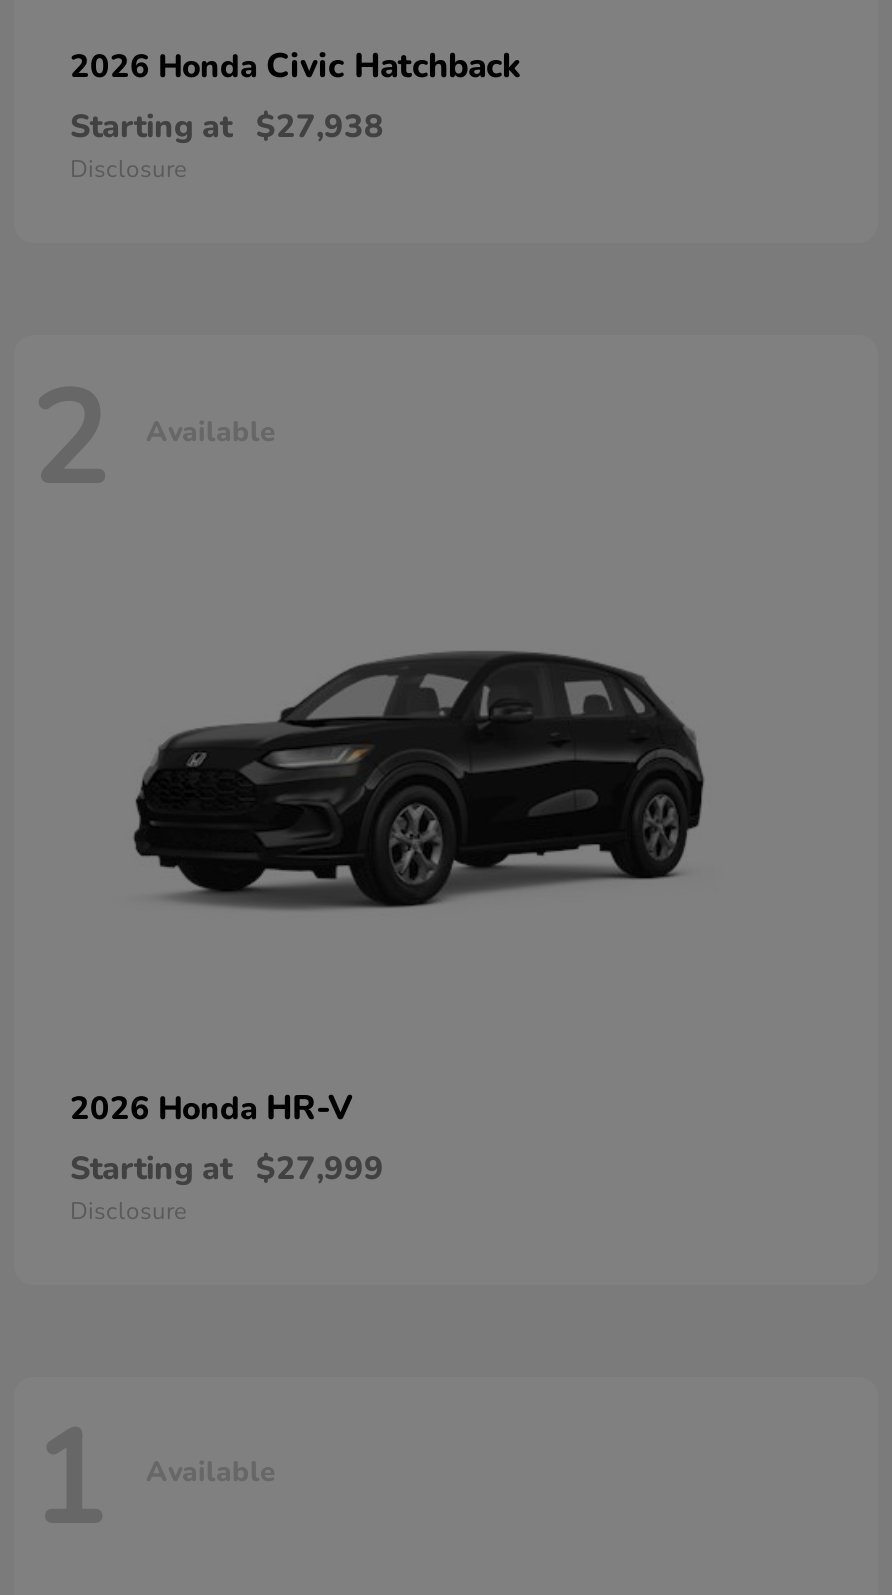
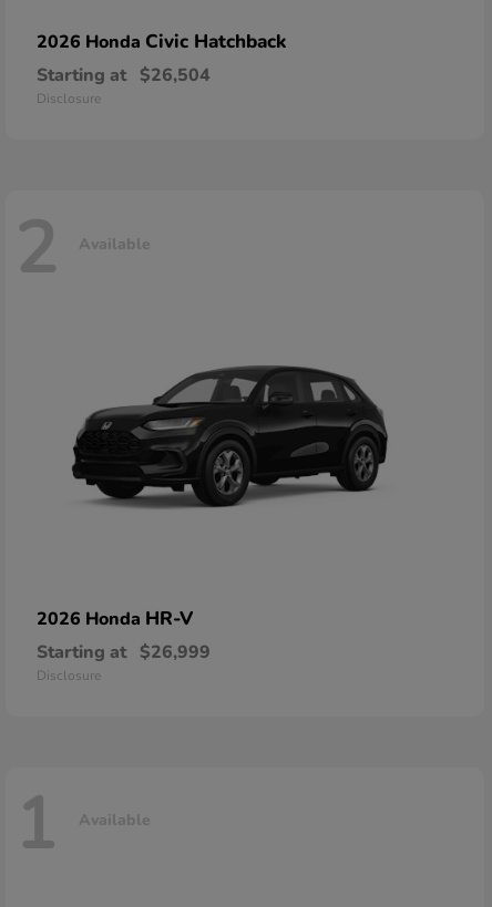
[70,105,384,149] Starting at $27,938 -> [37,63,211,87] Starting at $26,504
[70,1147,384,1191] Starting at $27,999 -> [37,640,211,664] Starting at $26,999

